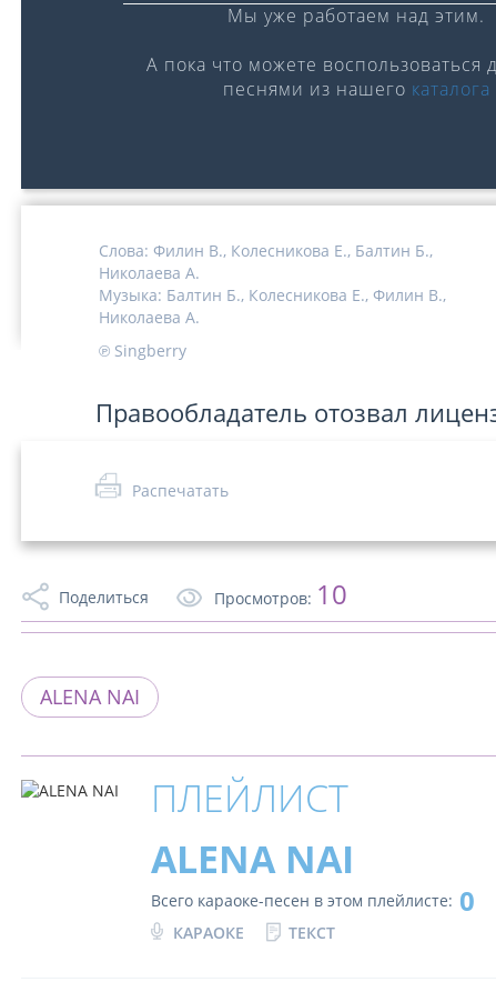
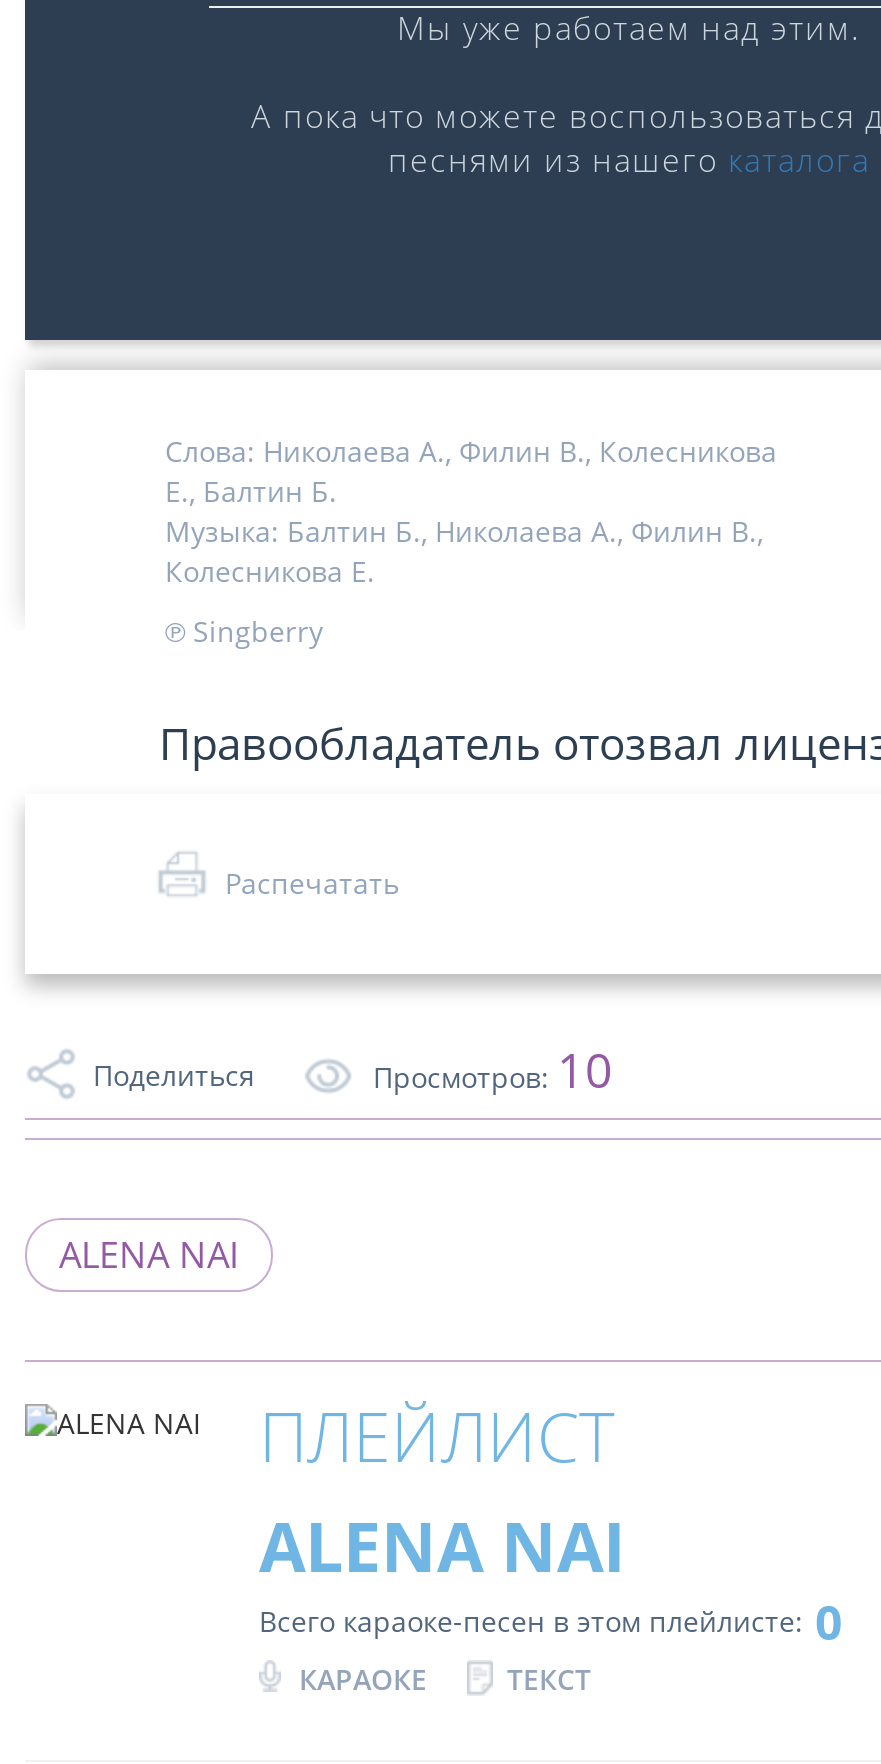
[99,240,446,328] Слова: Филин В., Колесникова Е., Балтин Б., | Николаева А. | Музыка: Балтин Б., Колесникова Е., Филин В., | Николаева А. -> [165,432,777,590] Слова: Николаева А., Филин В., Колесникова | Е., Балтин Б. | Музыка: Балтин Б., Николаева А., Филин В., | Колесникова Е.

